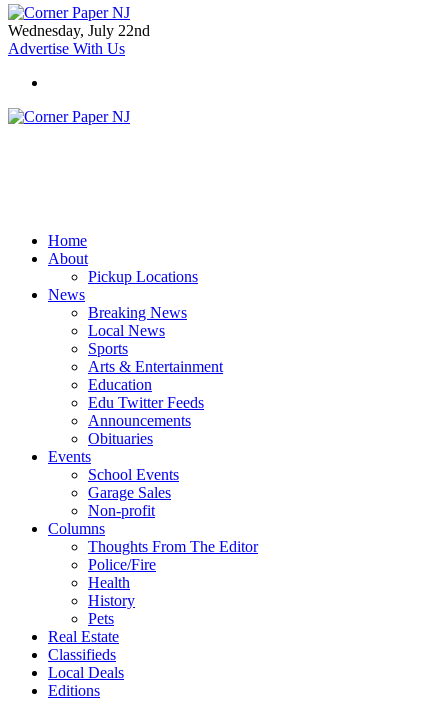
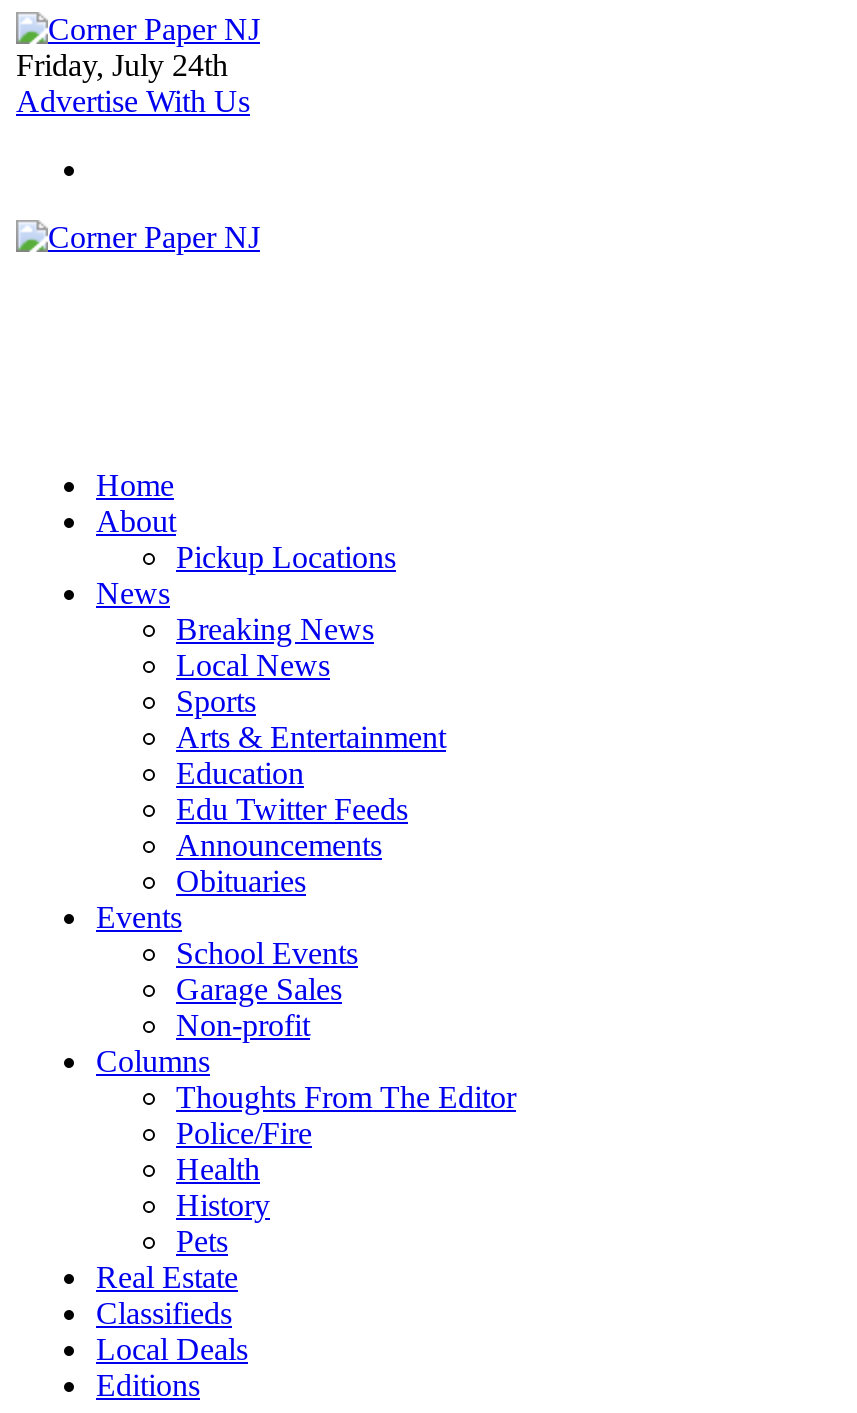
[8,22,150,39] Wednesday, July 22nd -> [16,48,228,82] Friday, July 24th

